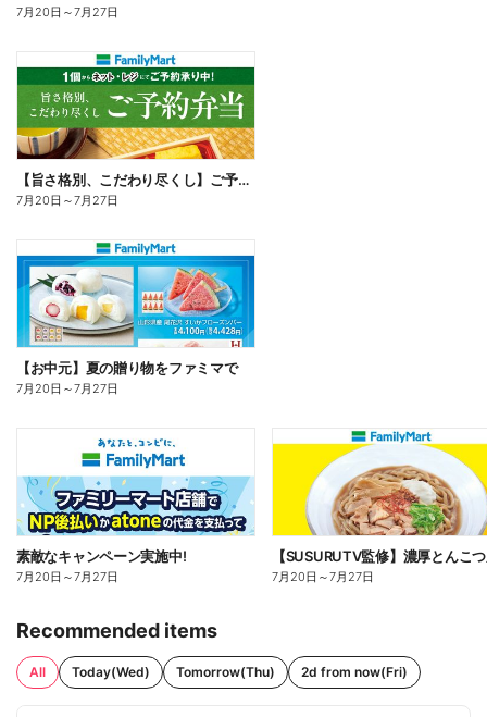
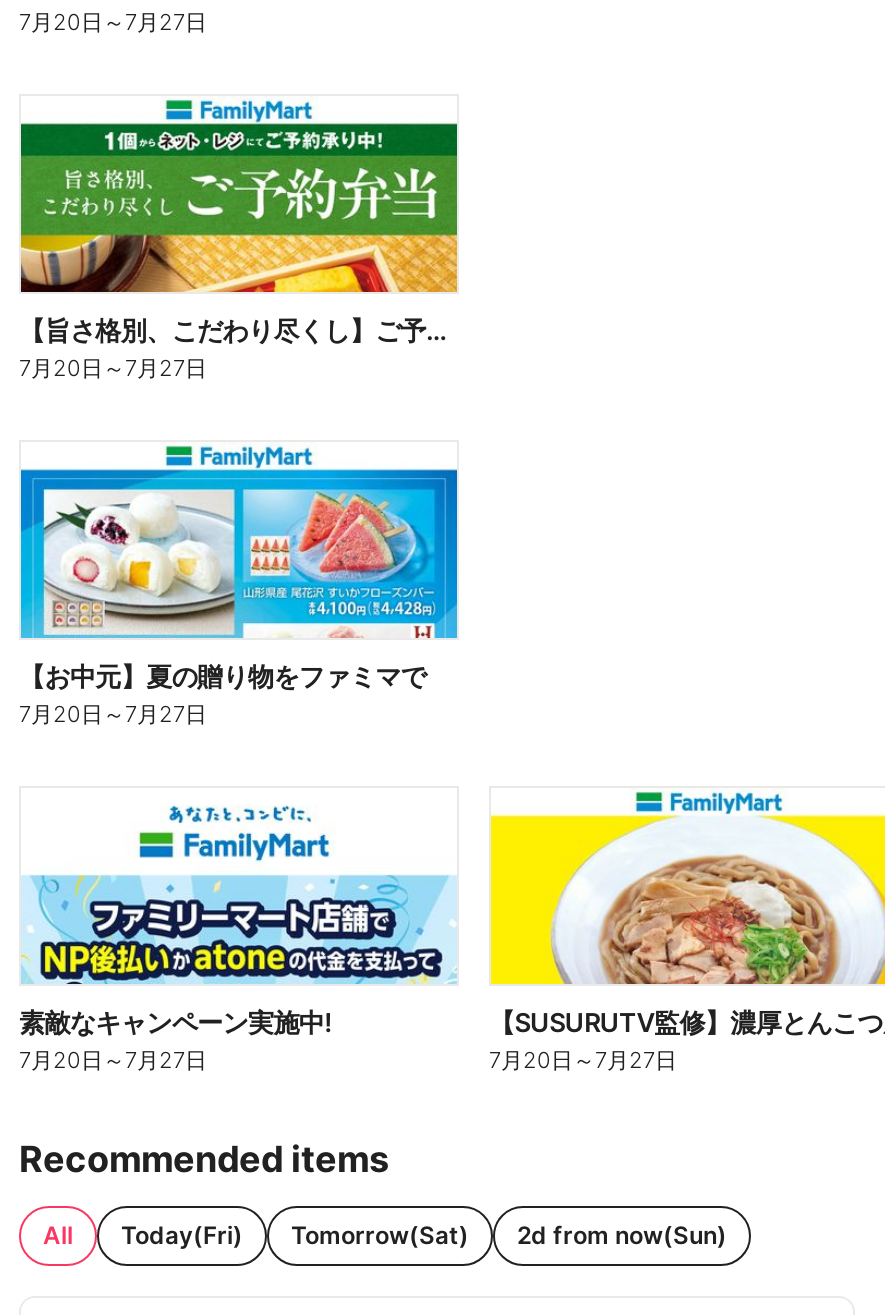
[72,663,408,680] Today(Wed) | Tomorrow(Thu) | 2d from now(Fri) -> [121,1219,727,1249] Today(Fri) | Tomorrow(Sat) | 2d from now(Sun)

